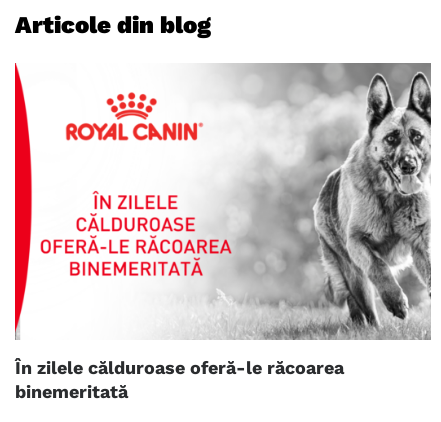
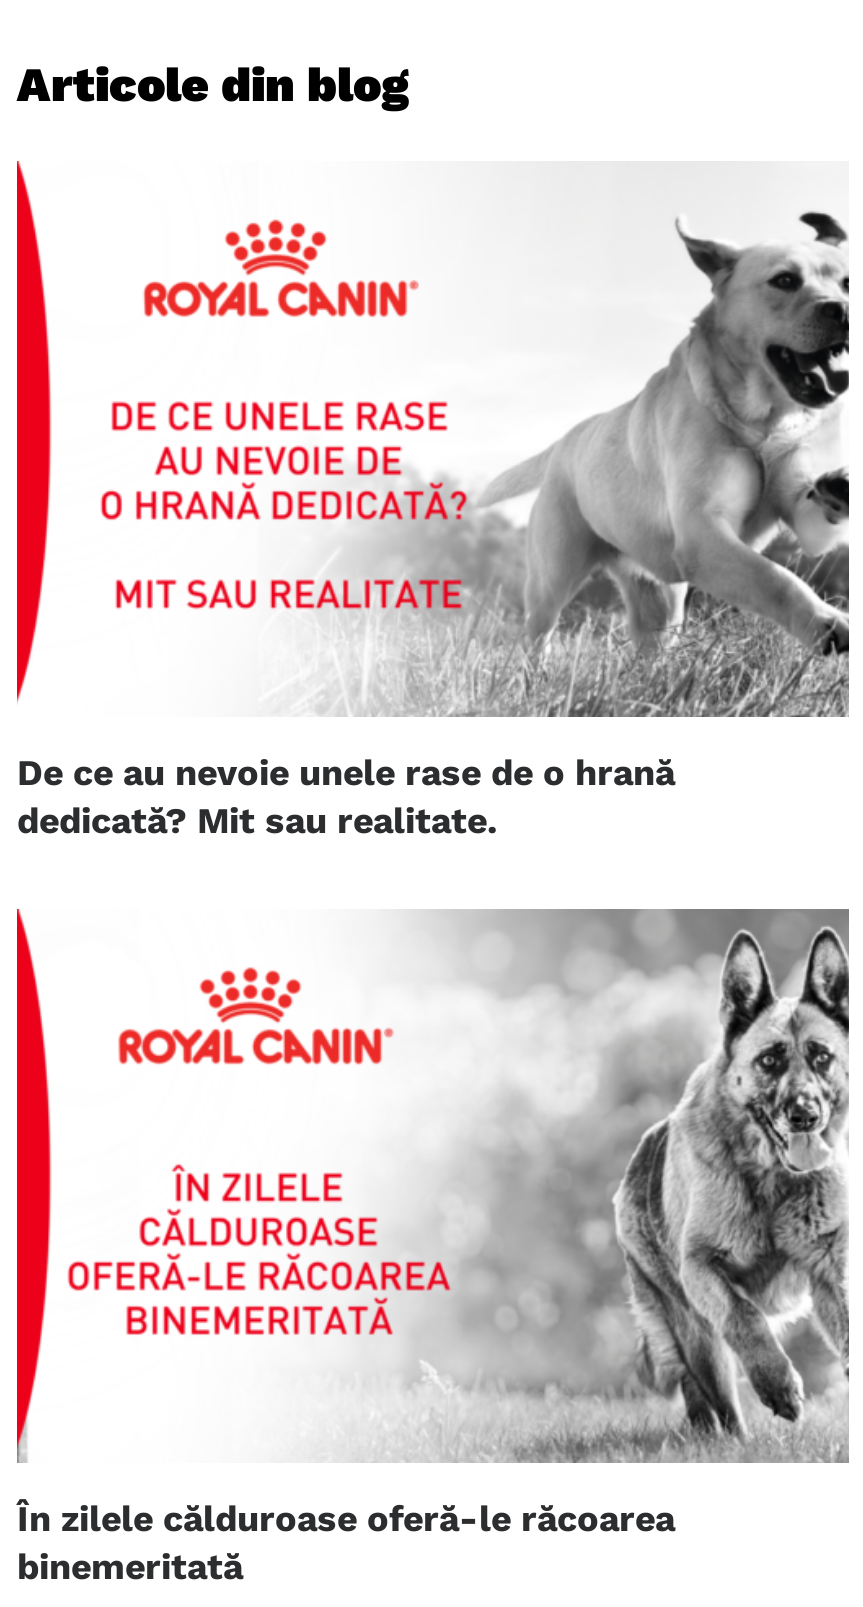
none -> [17,210,851,840] [image] | De ce au nevoie unele rase de o hrană | dedicată? Mit sau realitate.

